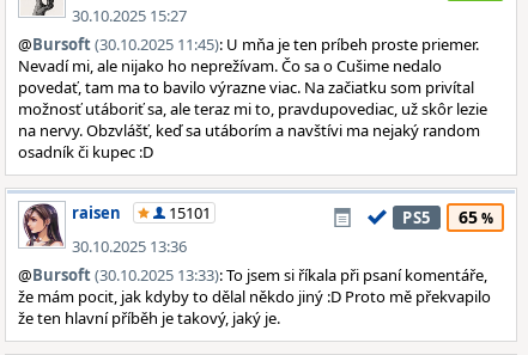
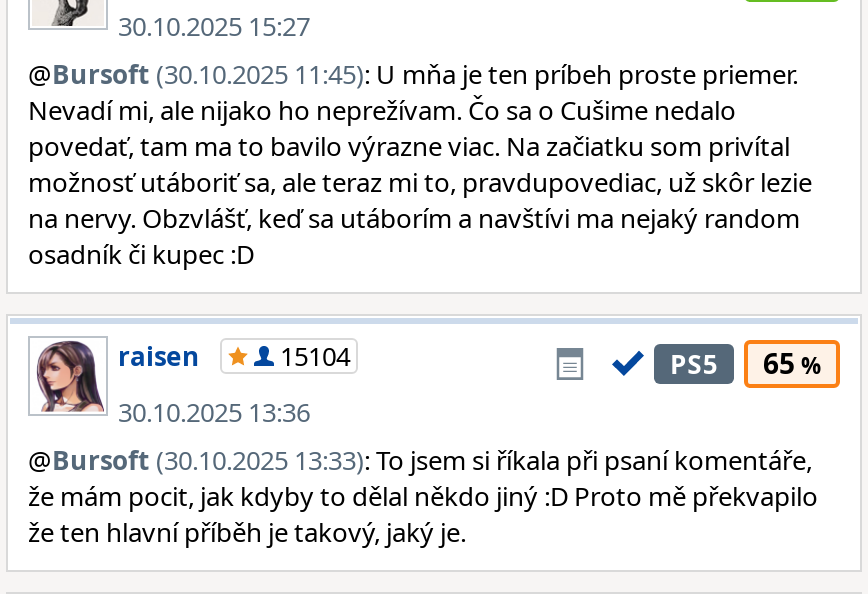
[169,202,211,224] 15101 -> [280,338,350,374] 15104

